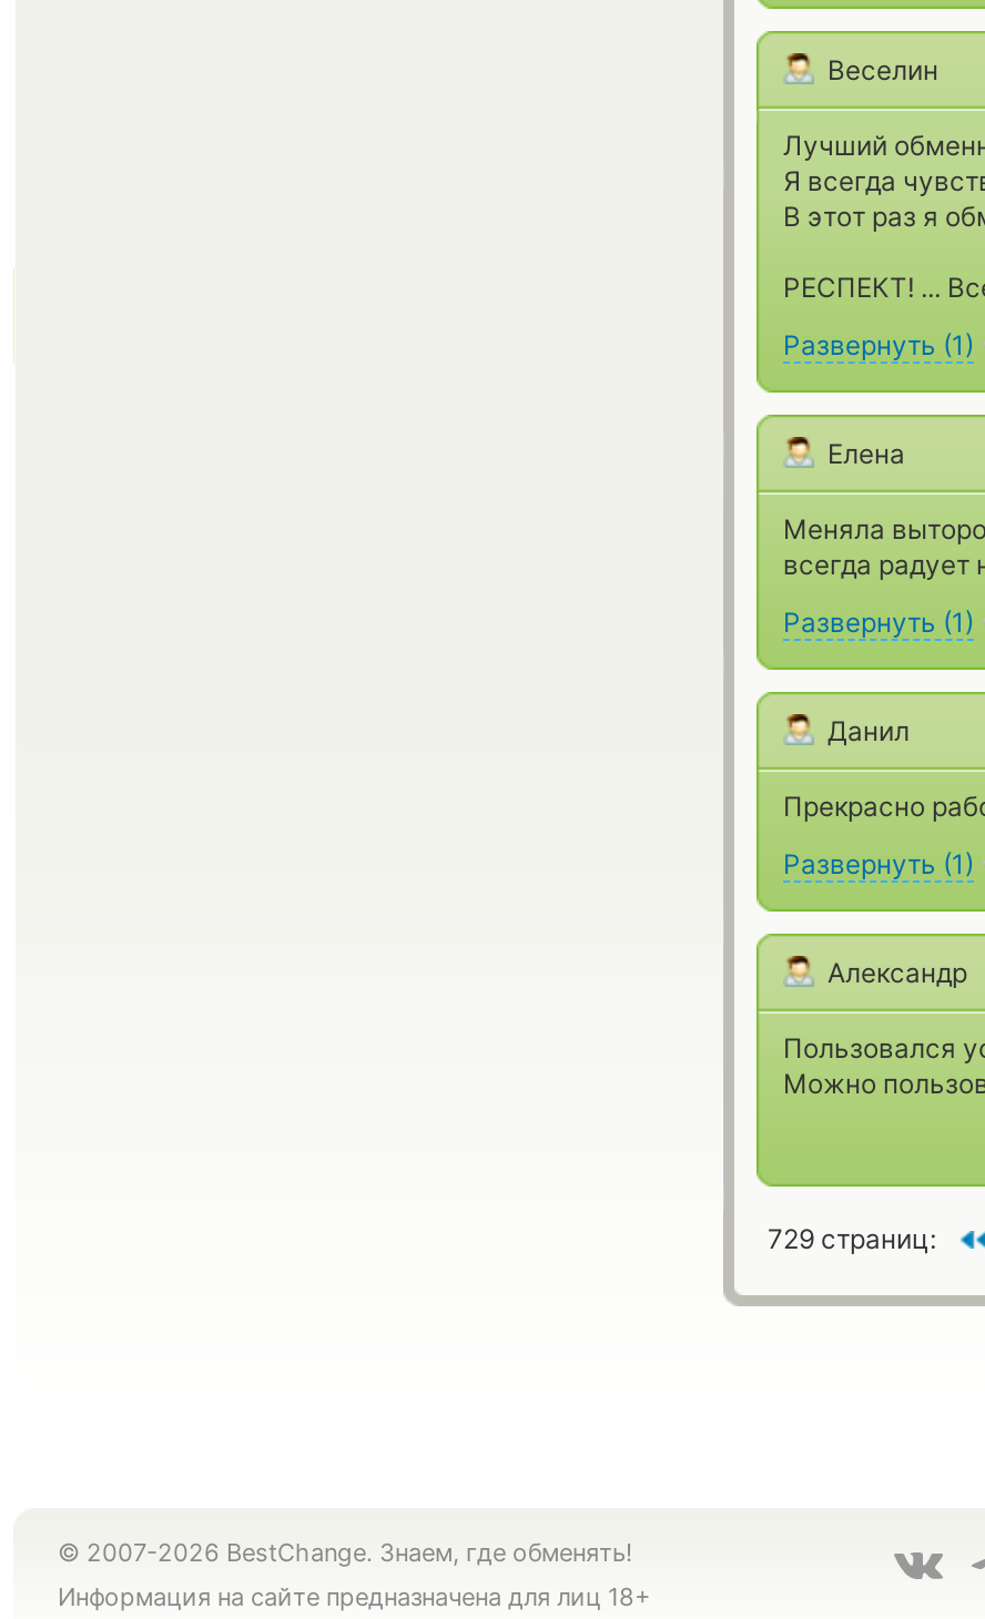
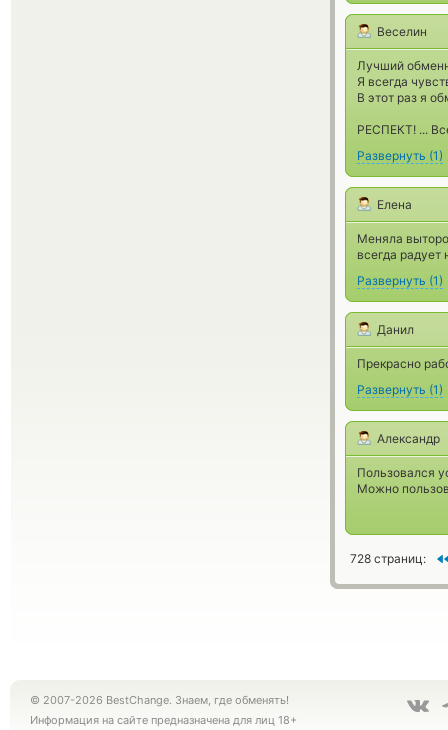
[768,1222,943,1255] 729 страниц: -> [350,551,429,566] 728 страниц:

